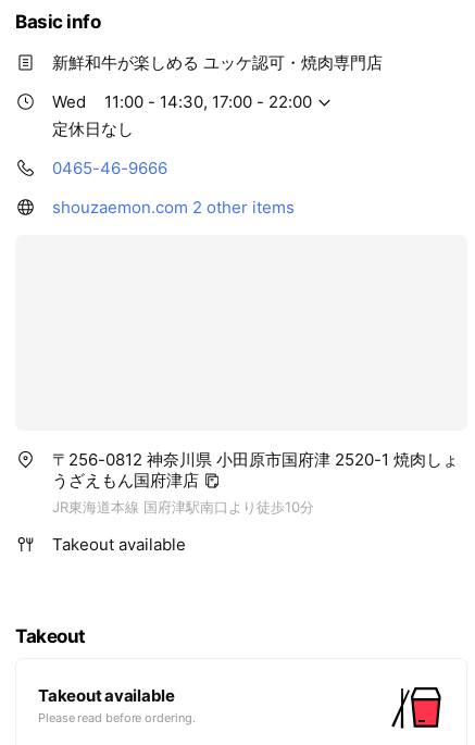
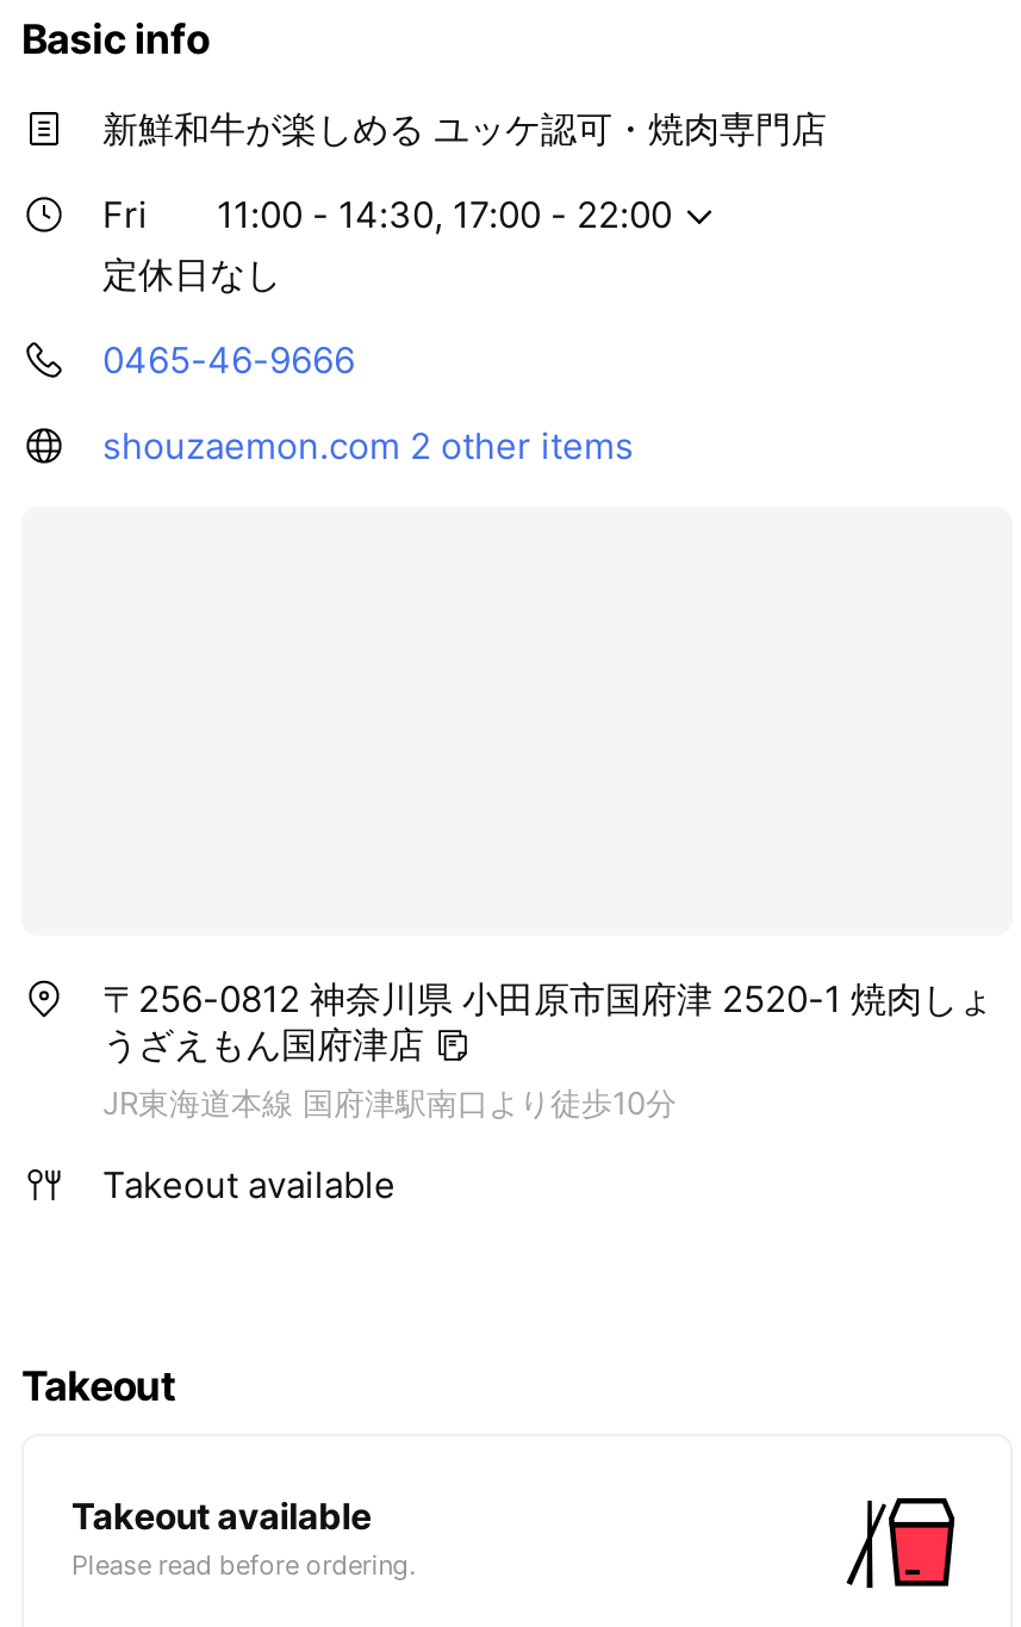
[52,91,86,112] Wed -> [102,192,148,237] Fri

